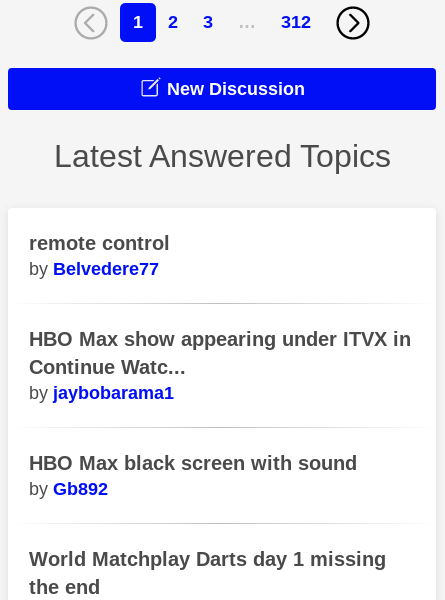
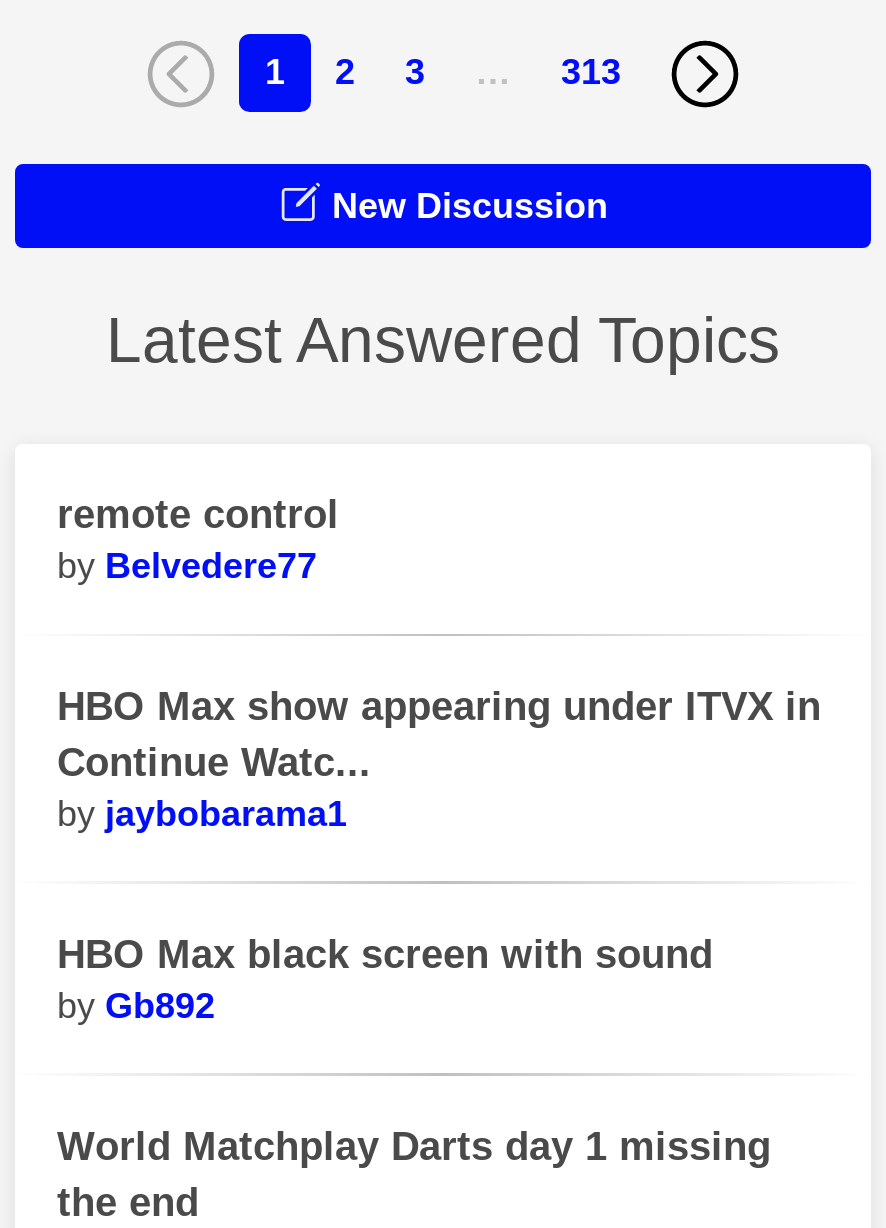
[281,12,311,32] 312 -> [561,52,621,92] 313

